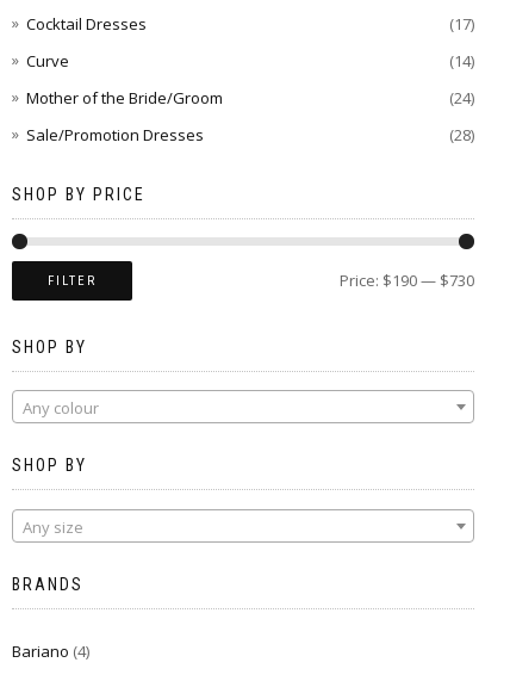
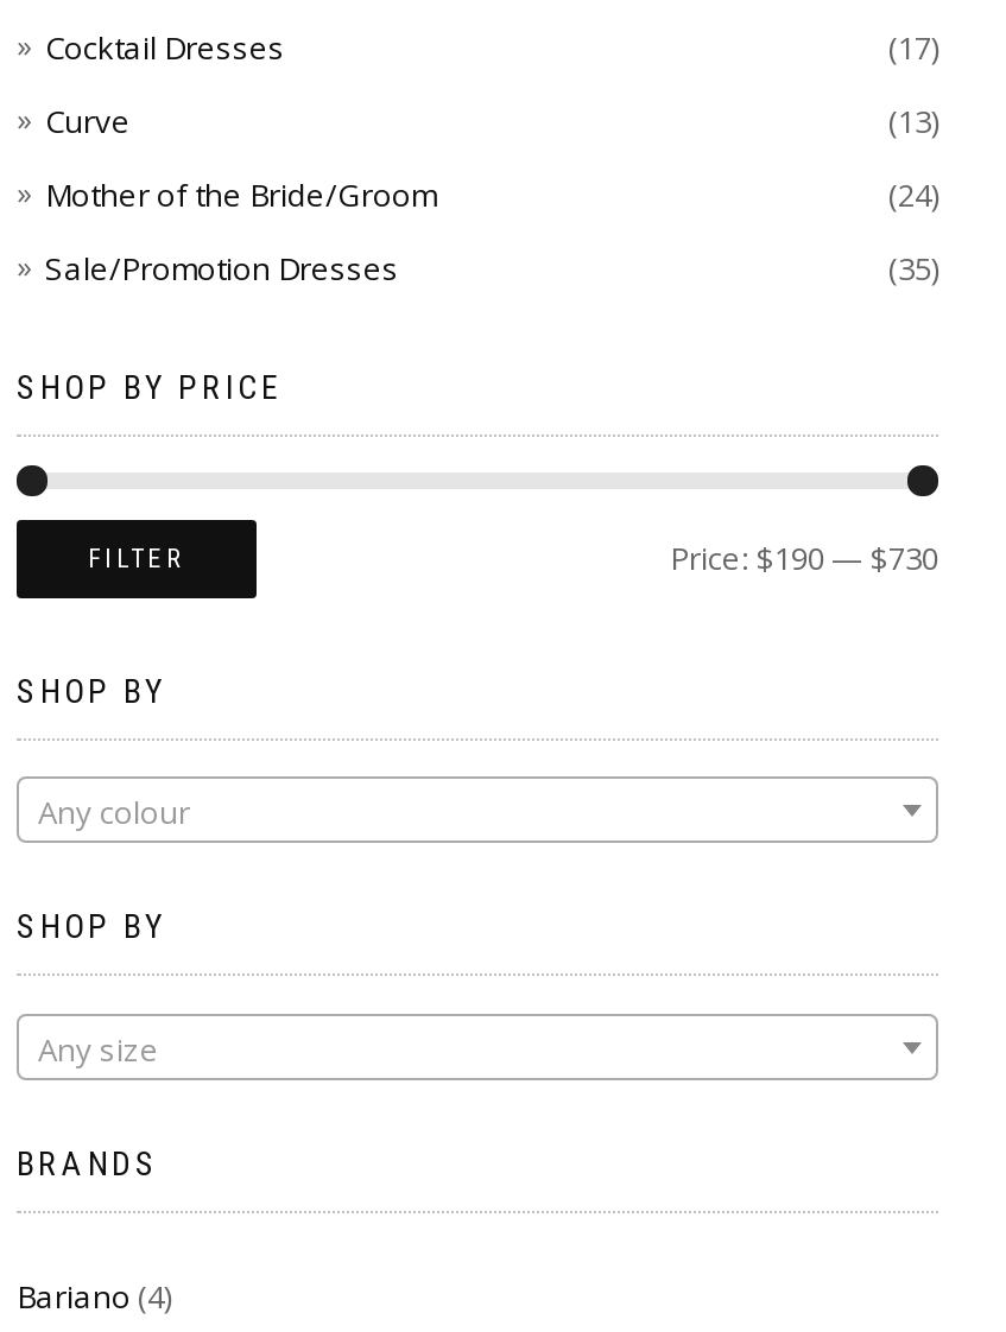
[449,50,474,72] (14) -> [888,100,938,142] (13)
[449,124,474,145] (28) -> [888,247,938,290] (35)

